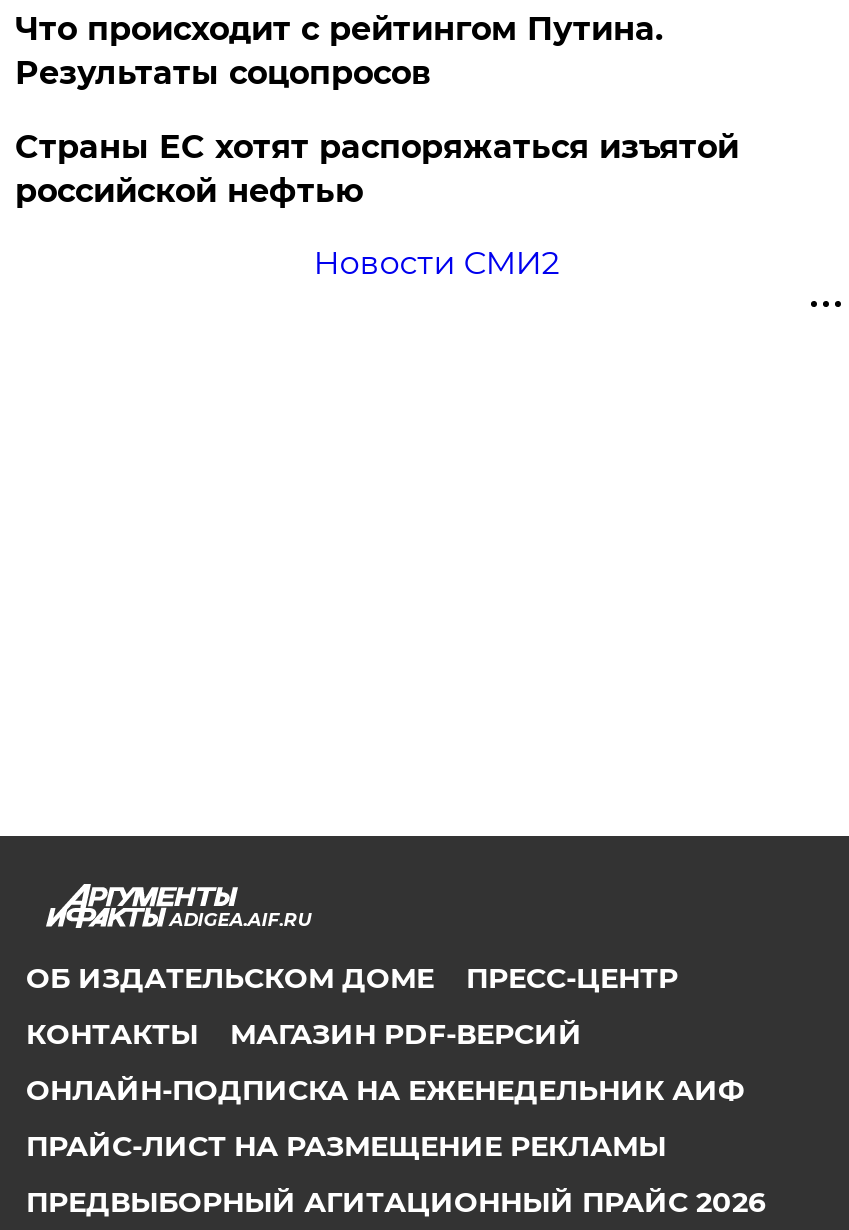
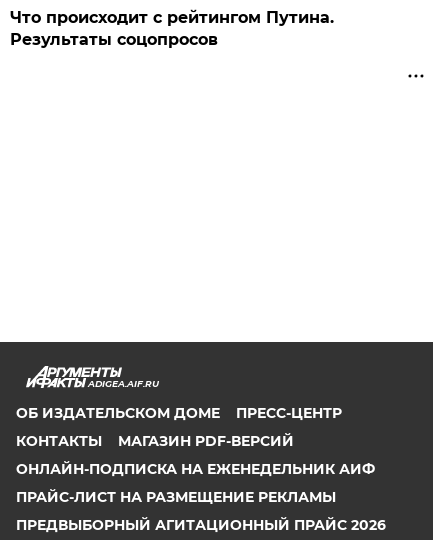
[15,128,739,282] Страны ЕС хотят распоряжаться изъятой | российской нефтью | Новости СМИ2 -> none

